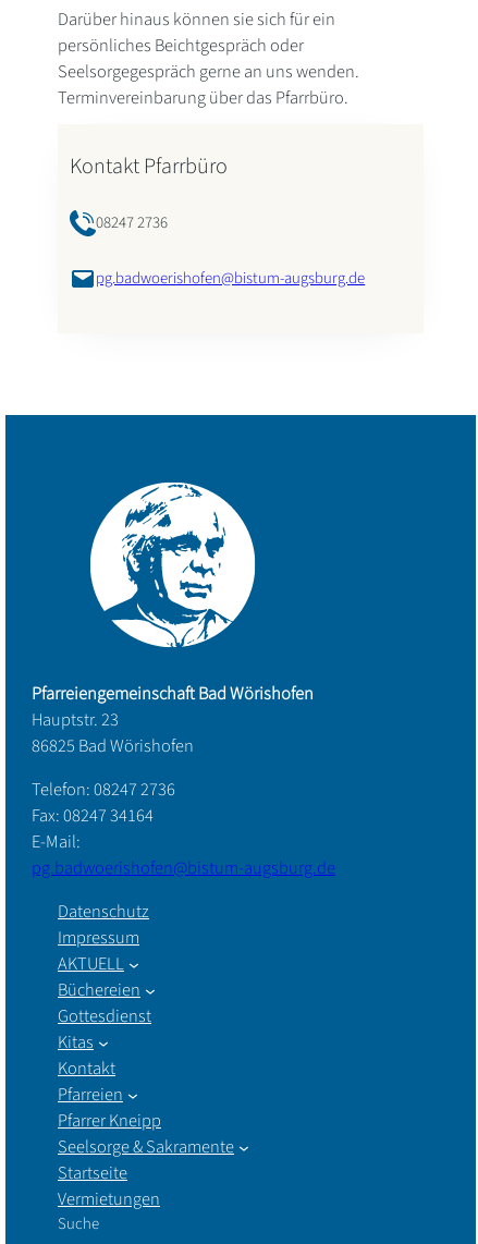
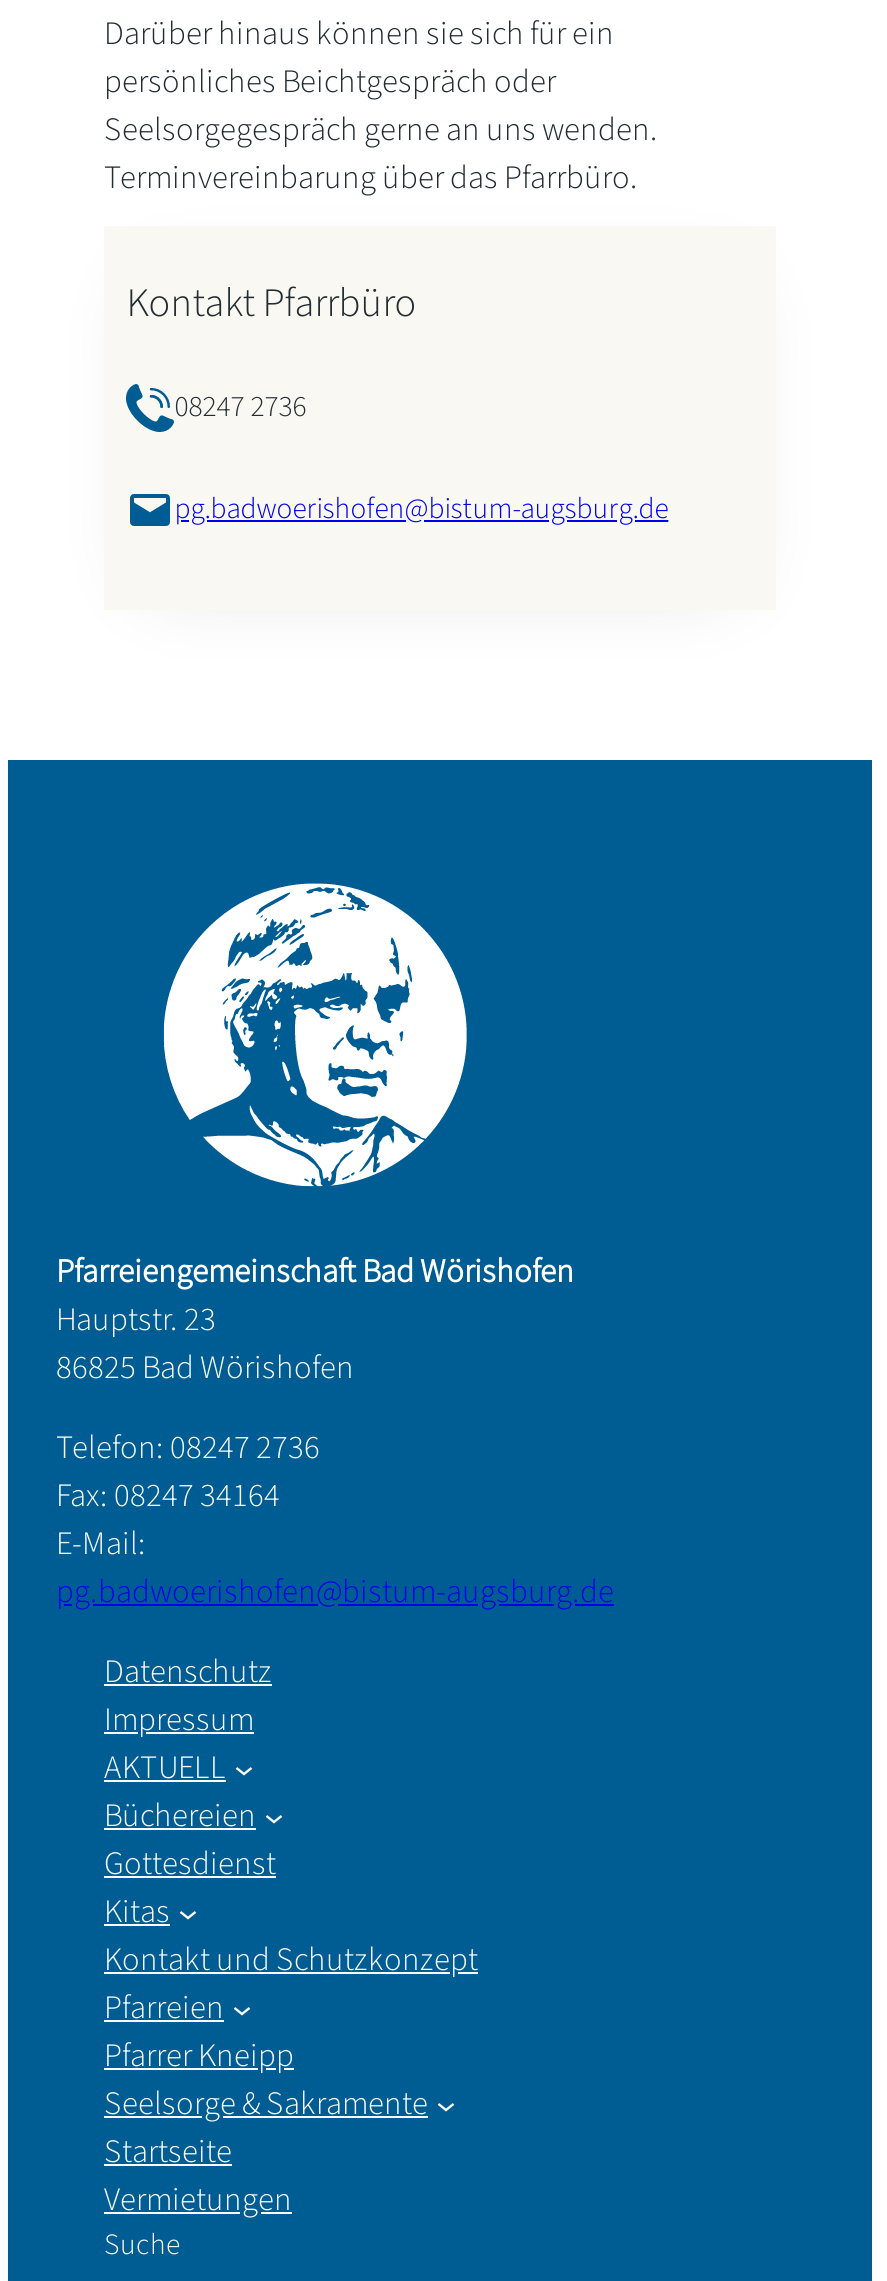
[58,1056,115,1082] Kontakt -> [104,1937,478,1985] Kontakt und Schutzkonzept

